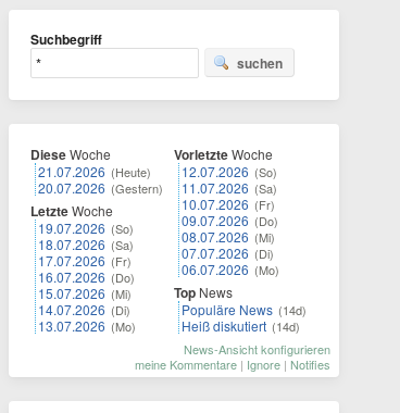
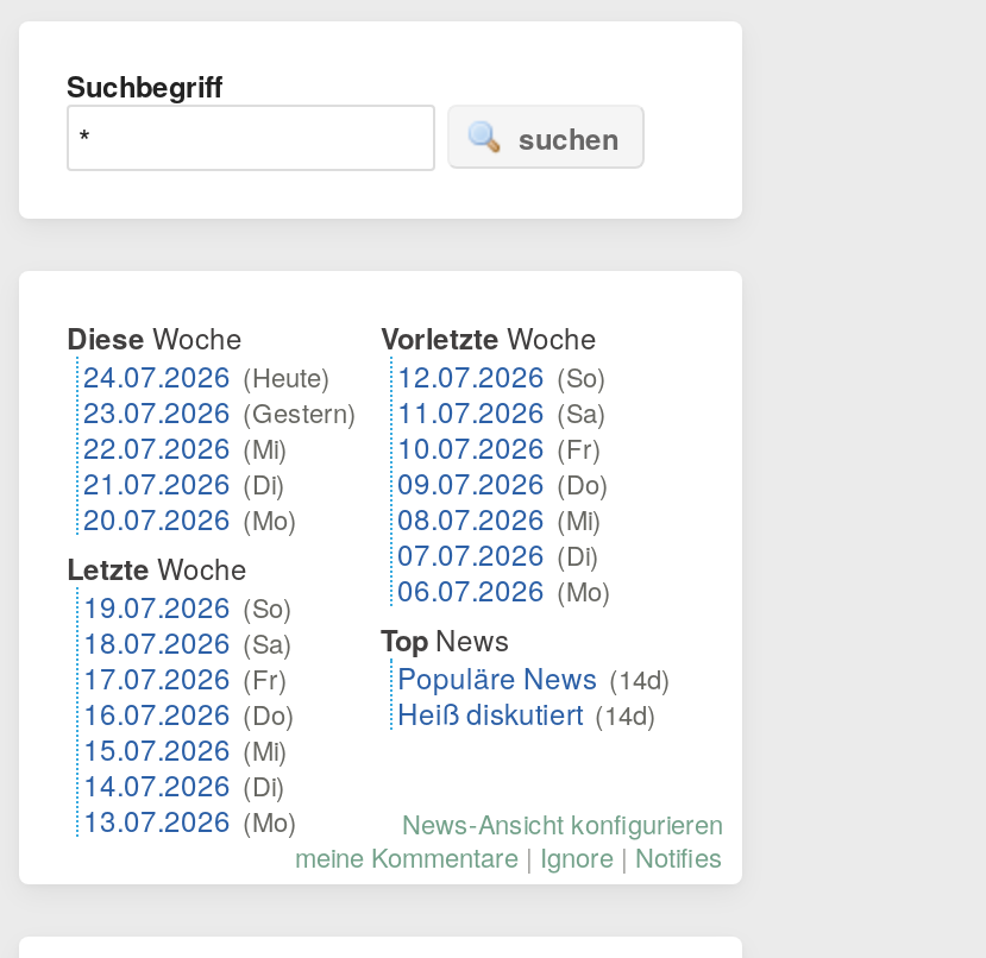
[38,162,163,197] 21.07.2026 (Heute) | 20.07.2026 (Gestern) -> [83,354,357,537] 24.07.2026 (Heute) | 23.07.2026 (Gestern) | 22.07.2026 (Mi) | 21.07.2026 (Di) | 20.07.2026 (Mo)
moved [30,201,136,335] -> [67,547,297,839]: Letzte Woche | 19.07.2026 (So) | 18.07.2026 (Sa) | 17.07.2026 (Fr) | 16.07.2026 (Do) | 15.07.2026 (Mi) | 14.07.2026 (Di) | 13.07.2026 (Mo)

